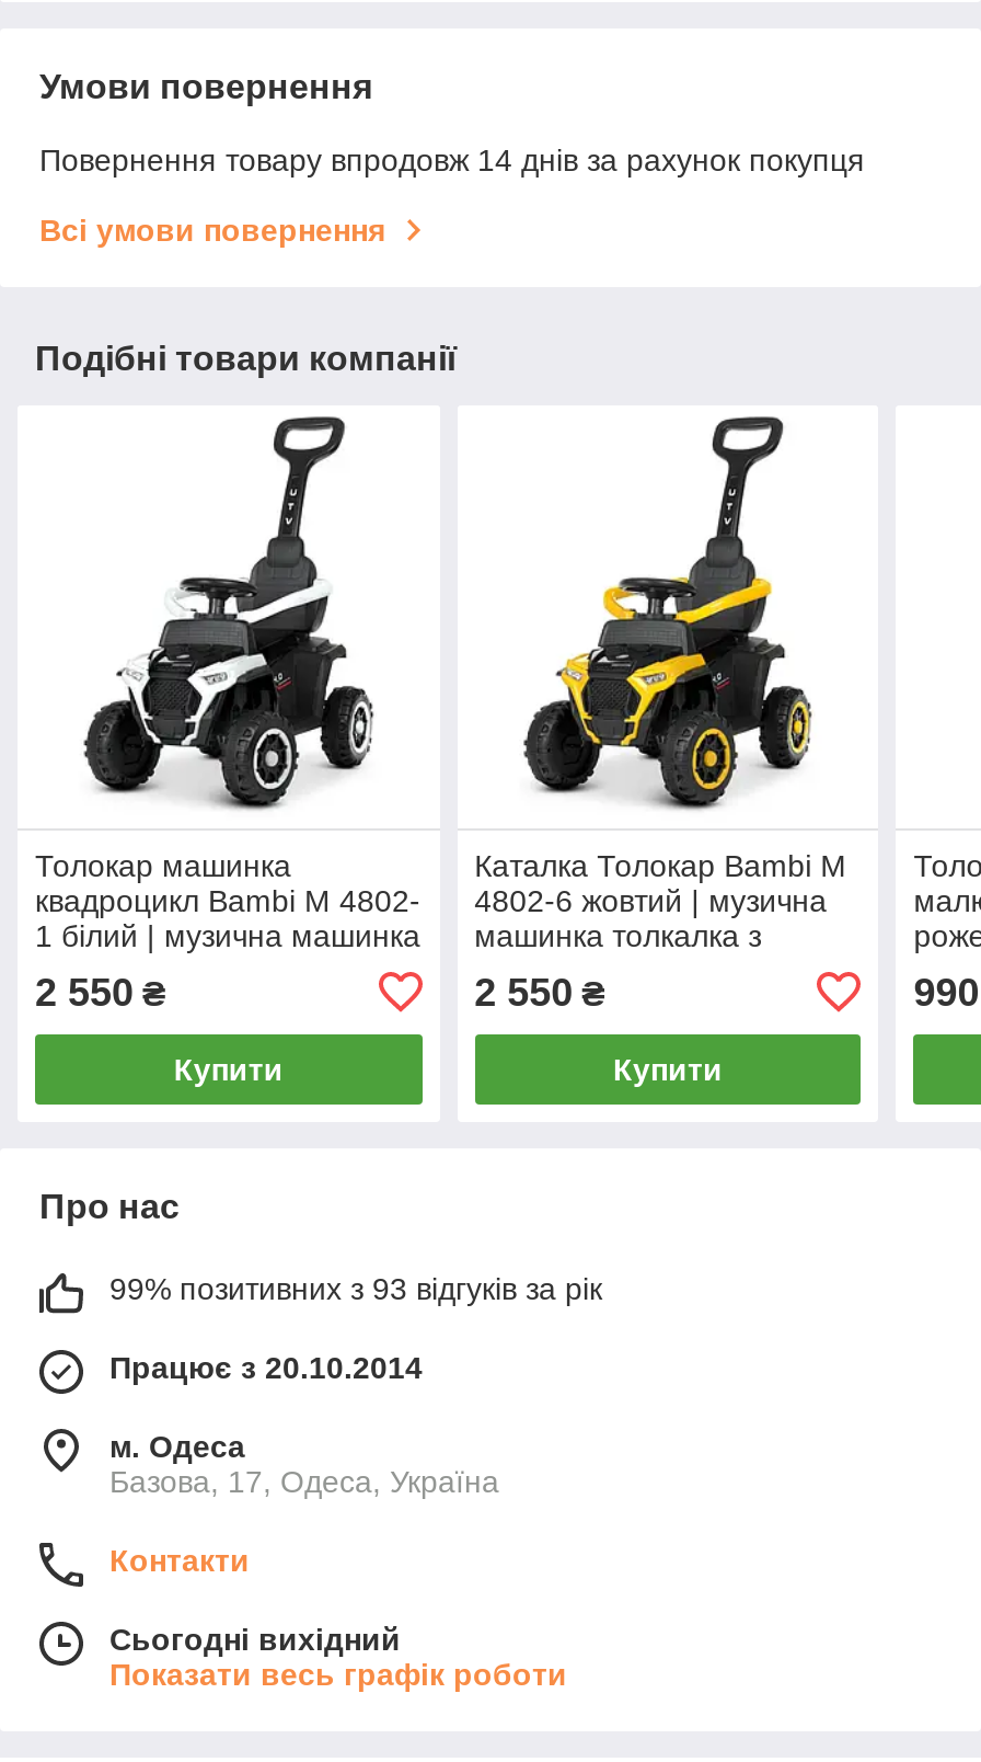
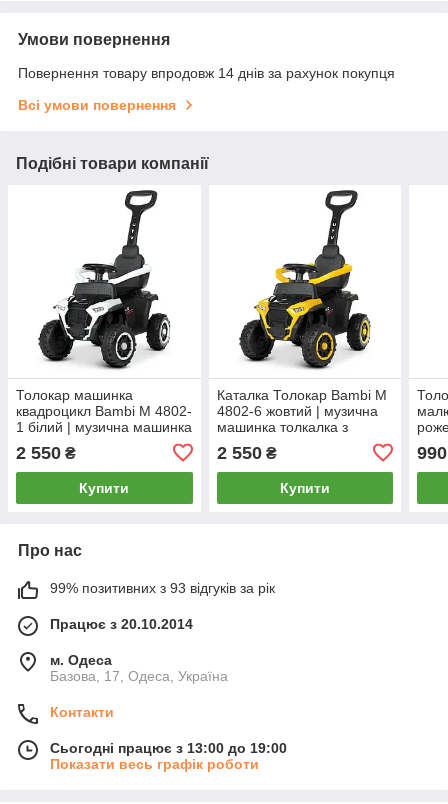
[109,1621,401,1656] Сьогодні вихідний -> [50,739,287,755] Сьогодні працює з 13:00 до 19:00

